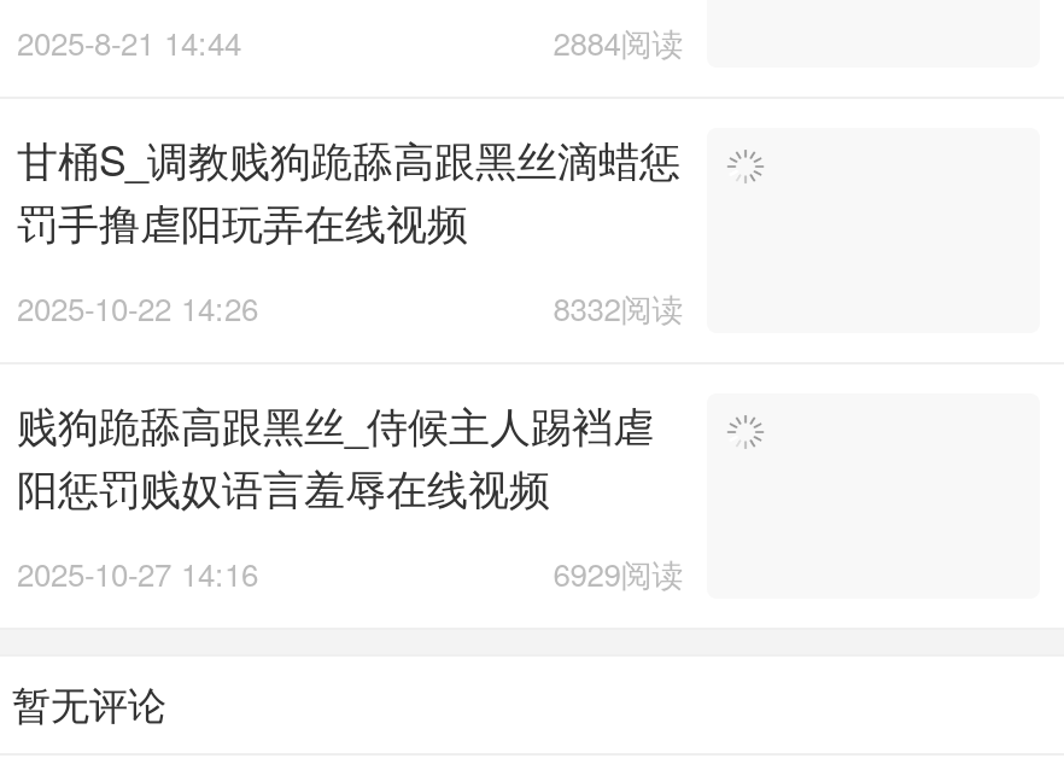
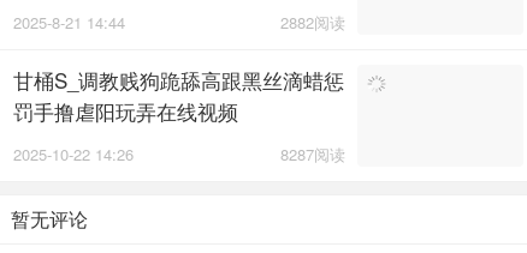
[553,18,683,64] 2884阅读 -> [281,10,346,33] 2882阅读
[553,284,683,330] 8332阅读 -> [281,142,346,165] 8287阅读
[17,393,683,595] 贱狗跪舔高跟黑丝_侍候主人踢裆虐 | 阳惩罚贱奴语言羞辱在线视频 | 6929阅读 | 2025-10-27 14:16 -> none

